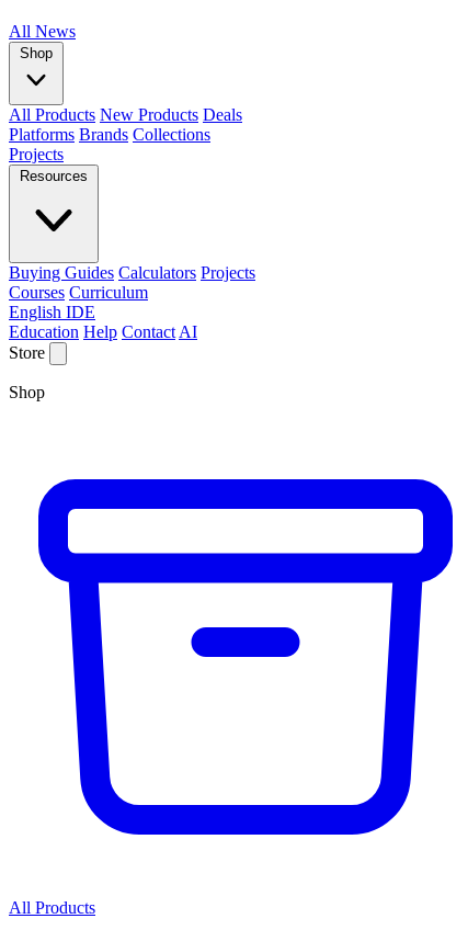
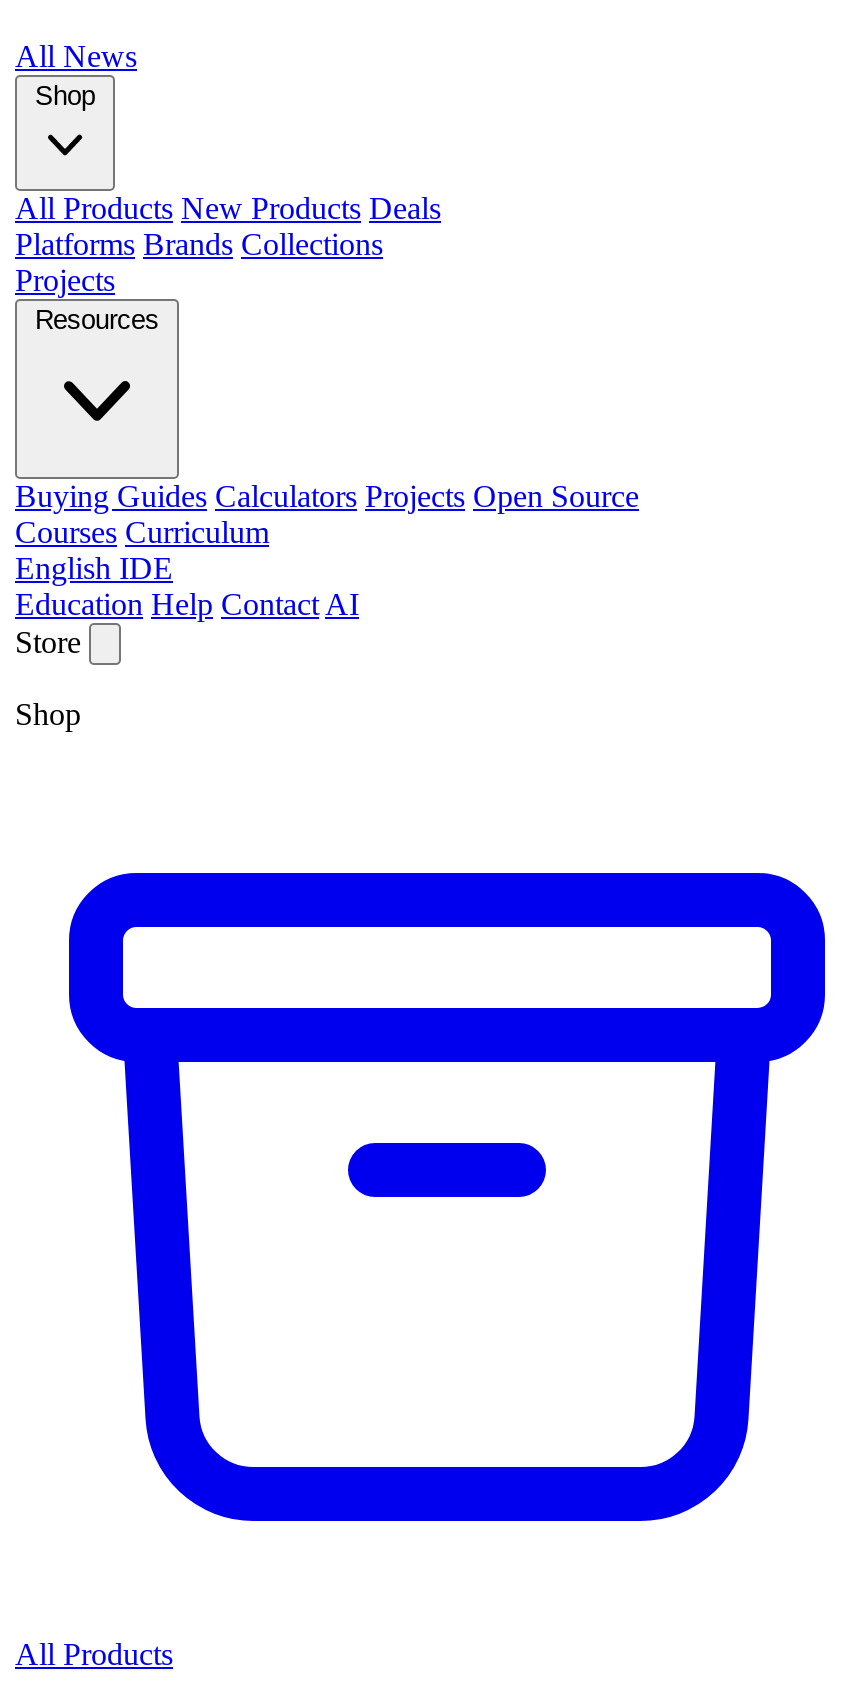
[9,263,255,282] Buying Guides Calculators Projects -> [15,479,639,513] Buying Guides Calculators Projects Open Source

